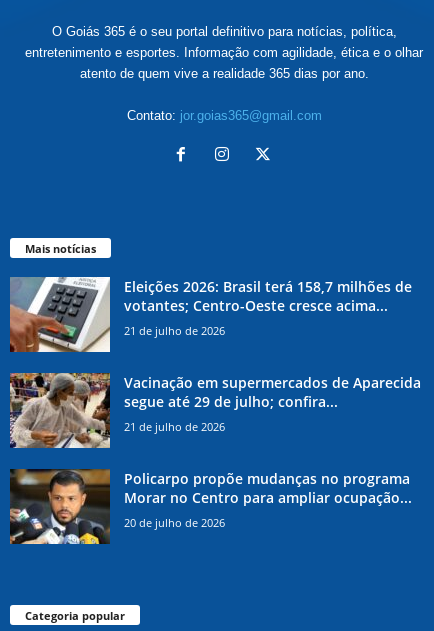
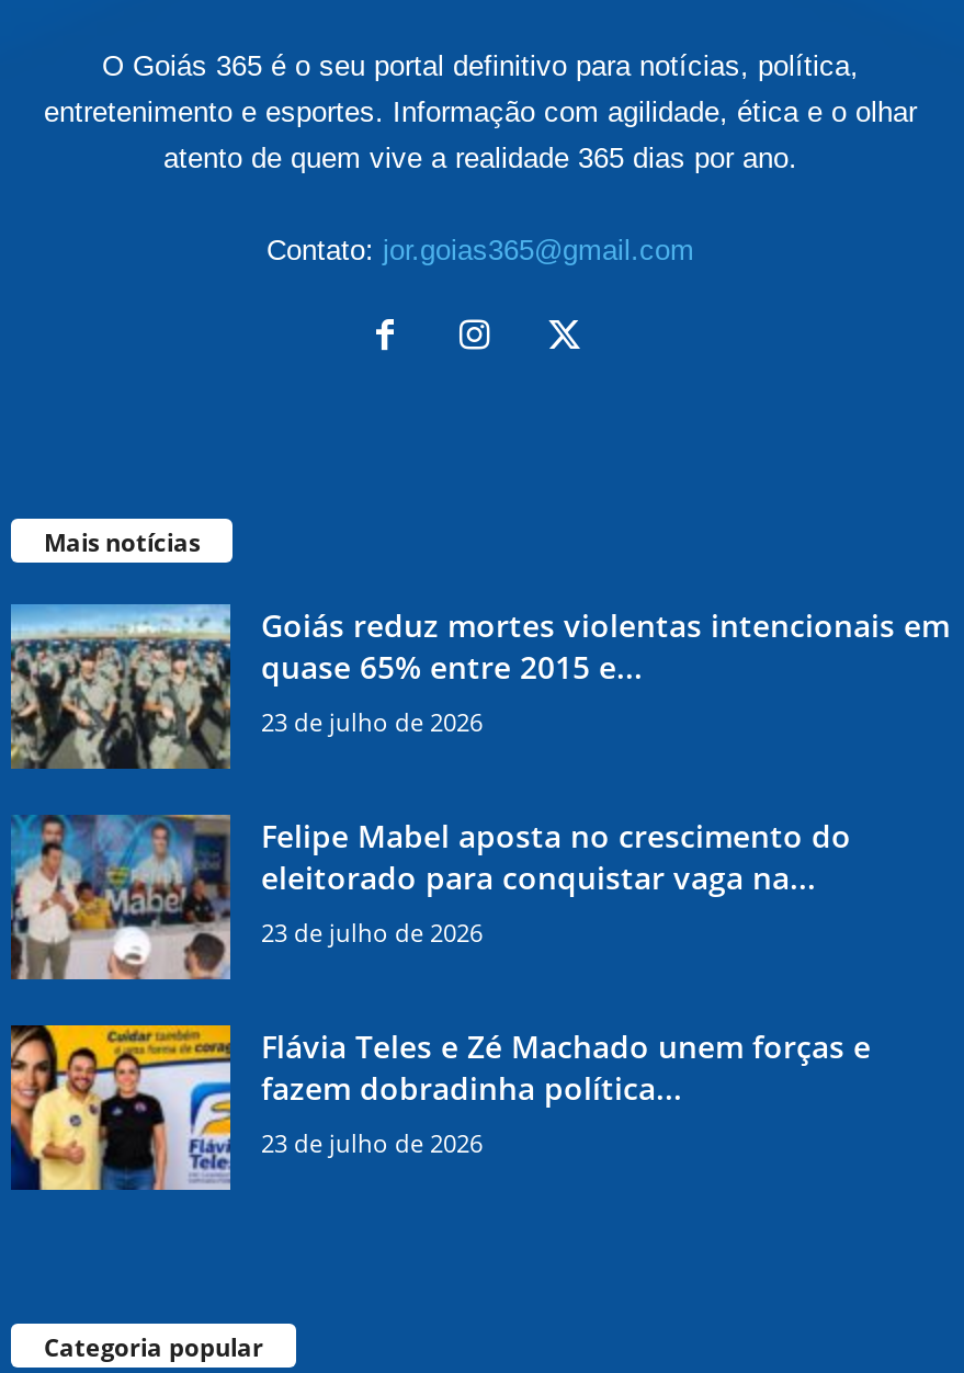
[9,277,412,353] [image] | Eleições 2026: Brasil terá 158,7 milhões de | votantes; Centro-Oeste cresce acima... | 21 de julho de 2026 -> [9,603,950,771] [image] | Goiás reduz mortes violentas intencionais em | quase 65% entre 2015 e... | 23 de julho de 2026
[9,372,421,448] [image] | Vacinação em supermercados de Aparecida | segue até 29 de julho; confira... | 21 de julho de 2026 -> [9,813,851,981] [image] | Felipe Mabel aposta no crescimento do | eleitorado para conquistar vaga na... | 23 de julho de 2026
[9,468,412,545] [image] | Policarpo propõe mudanças no programa | Morar no Centro para ampliar ocupação... | 20 de julho de 2026 -> [9,1023,871,1192] [image] | Flávia Teles e Zé Machado unem forças e | fazem dobradinha política... | 23 de julho de 2026

